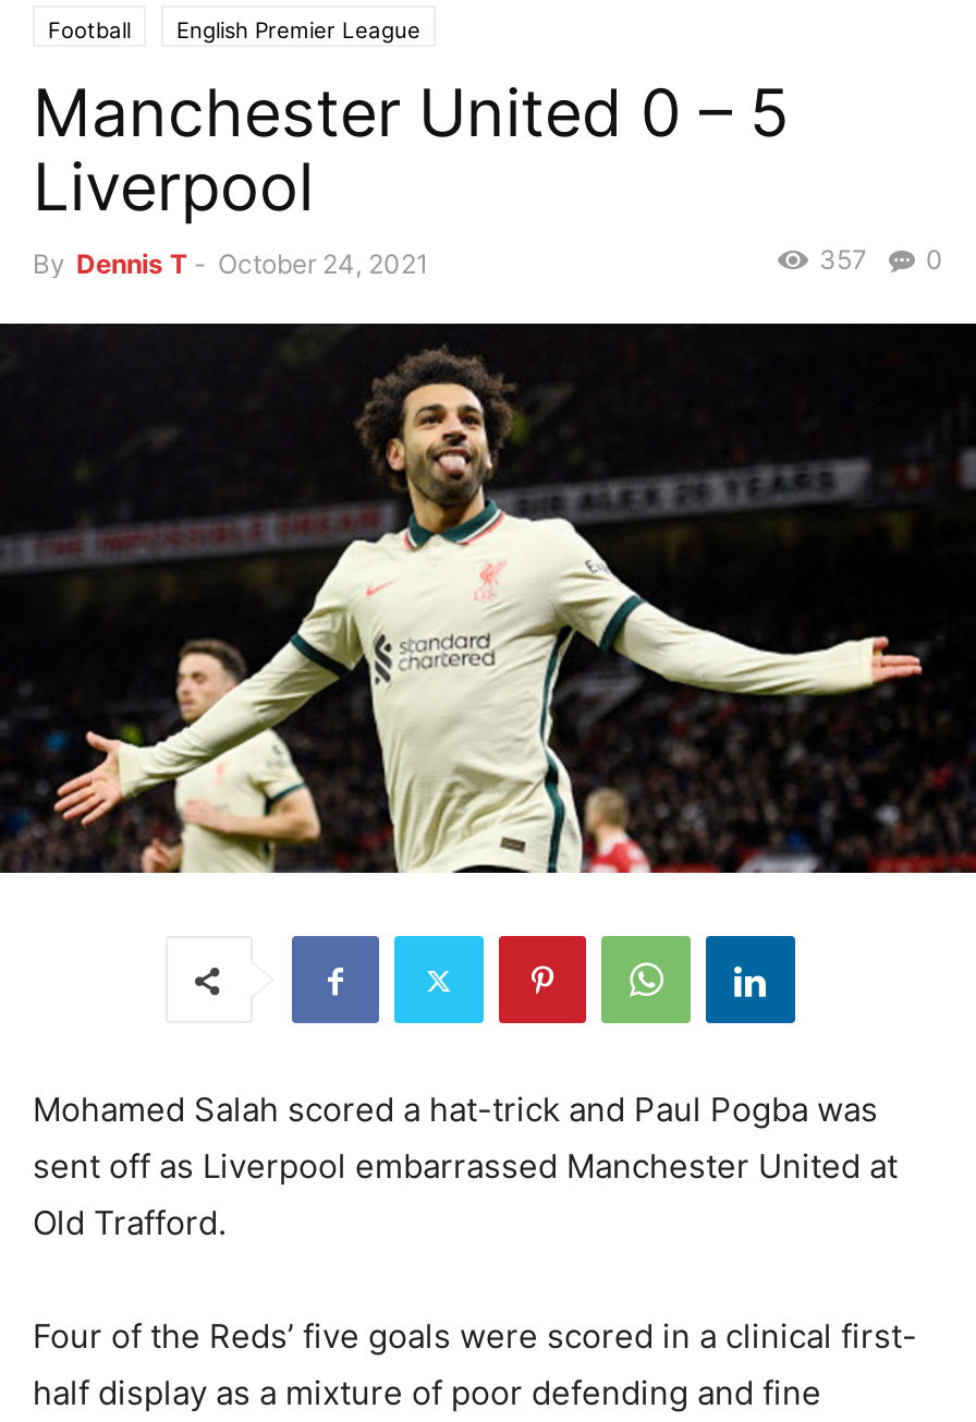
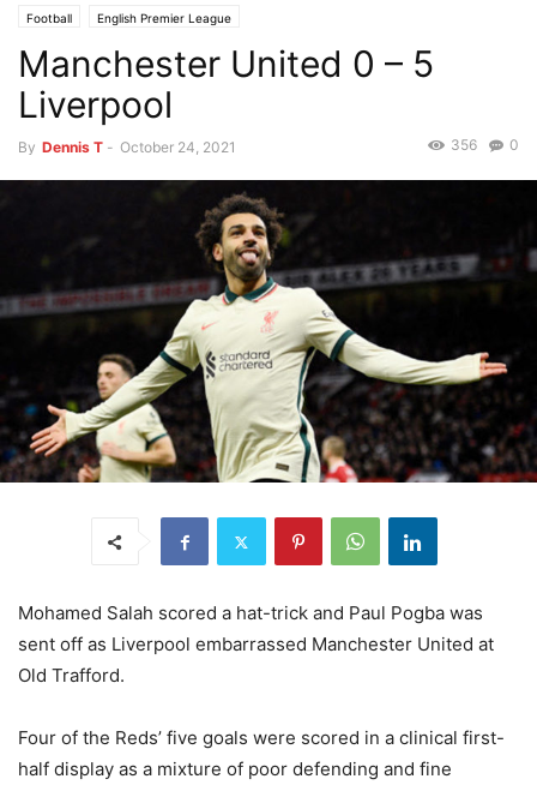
[819,243,943,276] 357 0 -> [451,136,519,154] 356 0

